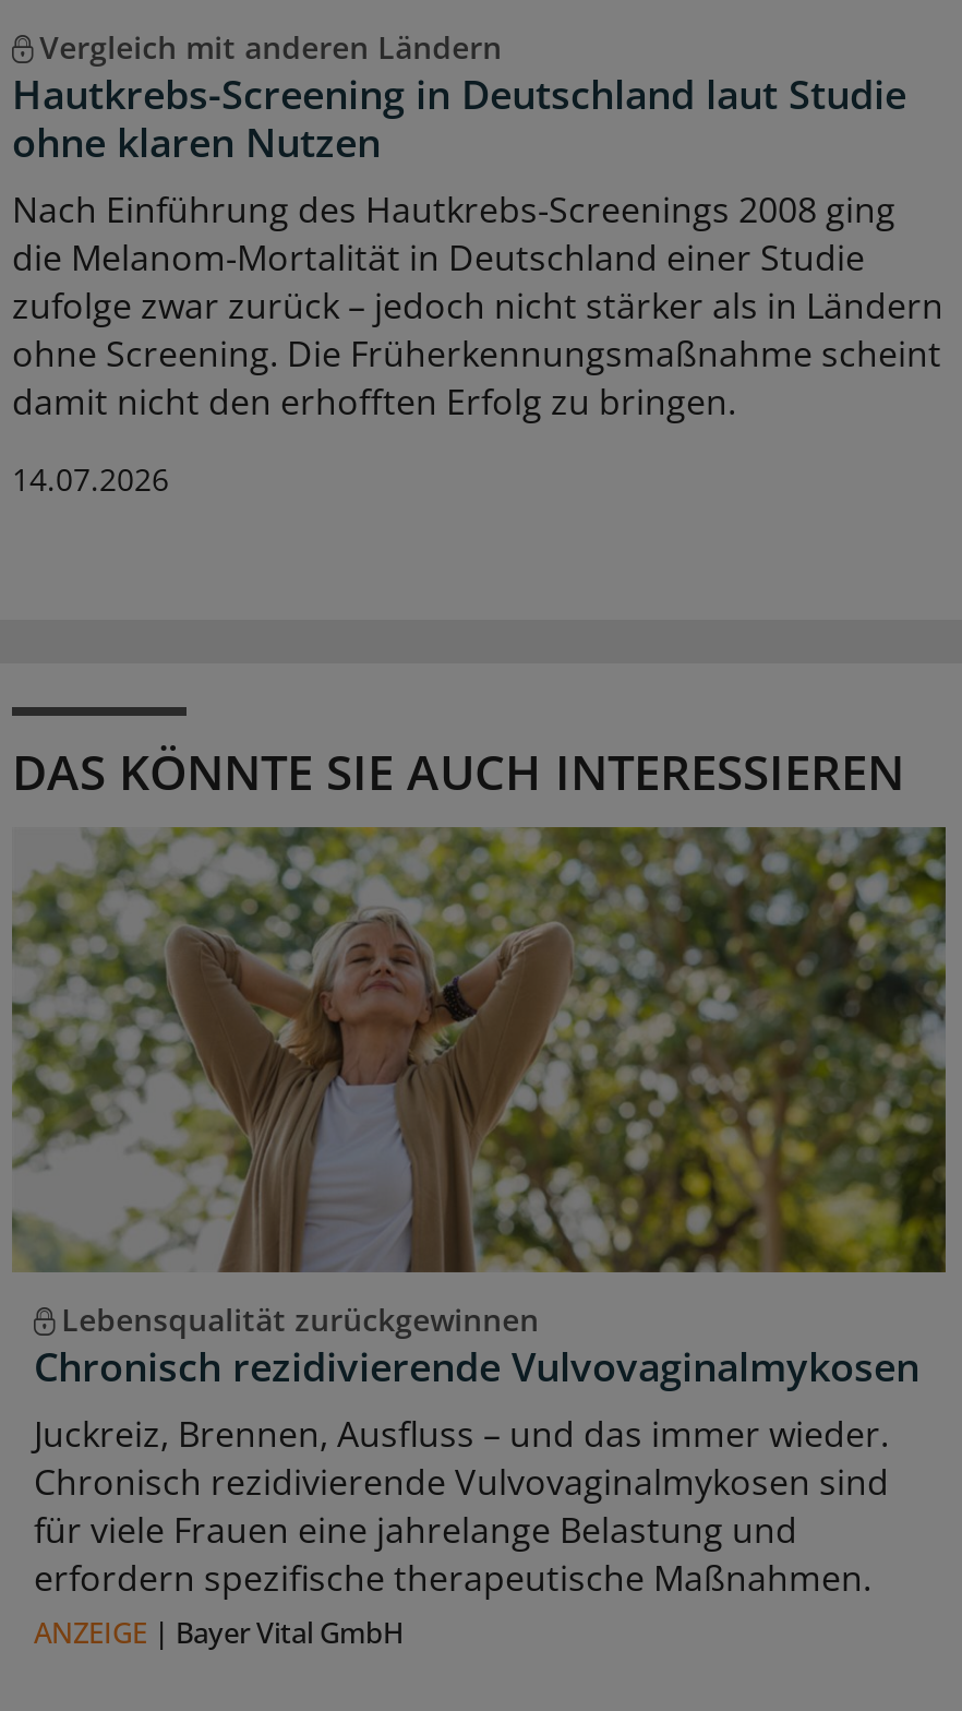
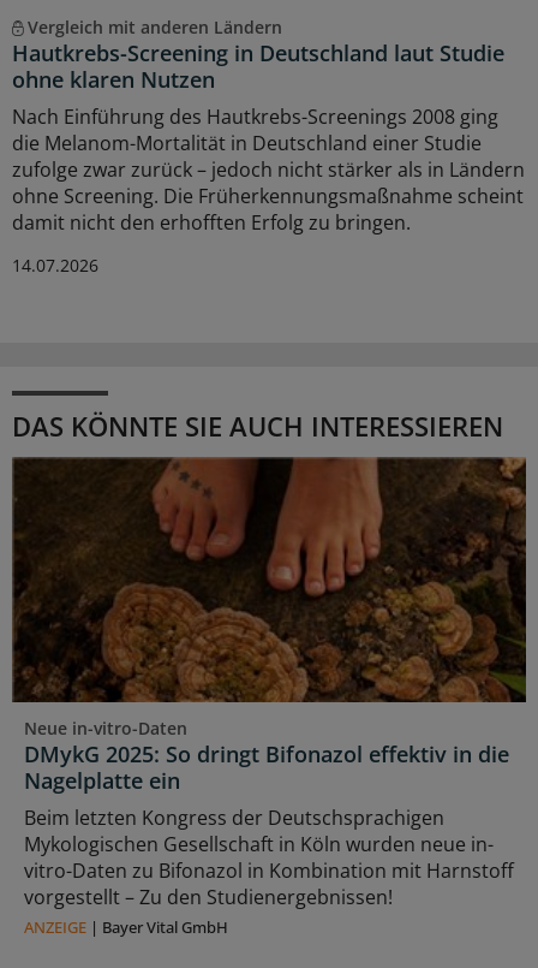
[12,825,948,1603] [image] | Lebensqualität zurückgewinnen | Chronisch rezidivierende Vulvovaginalmykosen | Juckreiz, Brennen, Ausfluss – und das immer wieder. | Chronisch rezidivierende Vulvovaginalmykosen sind | für viele Frauen eine jahrelange Belastung und | erfordern spezifische therapeutische Maßnahmen. -> [11,456,527,910] [image] | Neue in-vitro-Daten | DMykG 2025: So dringt Bifonazol effektiv in die | Nagelplatte ein | Beim letzten Kongress der Deutschsprachigen | Mykologischen Gesellschaft in Köln wurden neue in- | vitro-Daten zu Bifonazol in Kombination mit Harnstoff | vorgestellt – Zu den Studienergebnissen!

